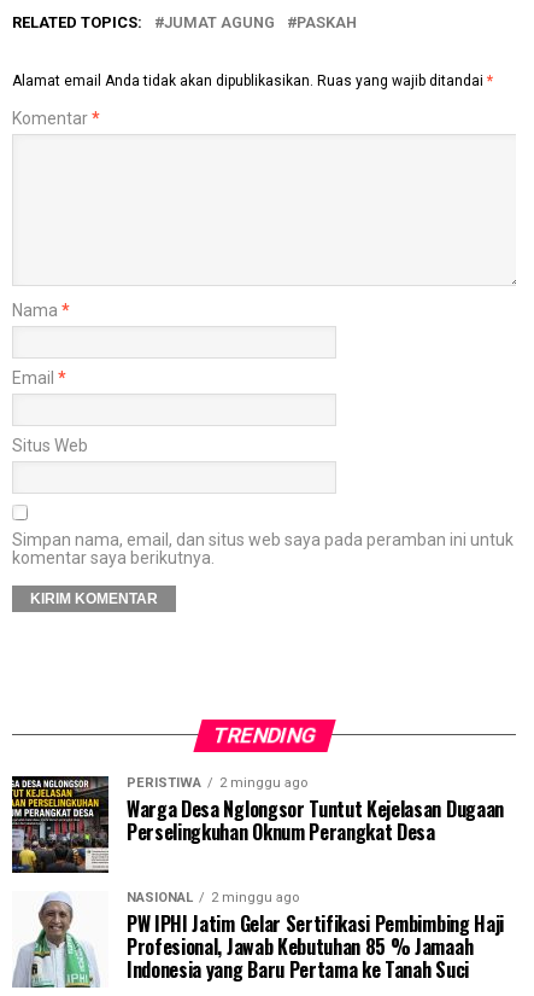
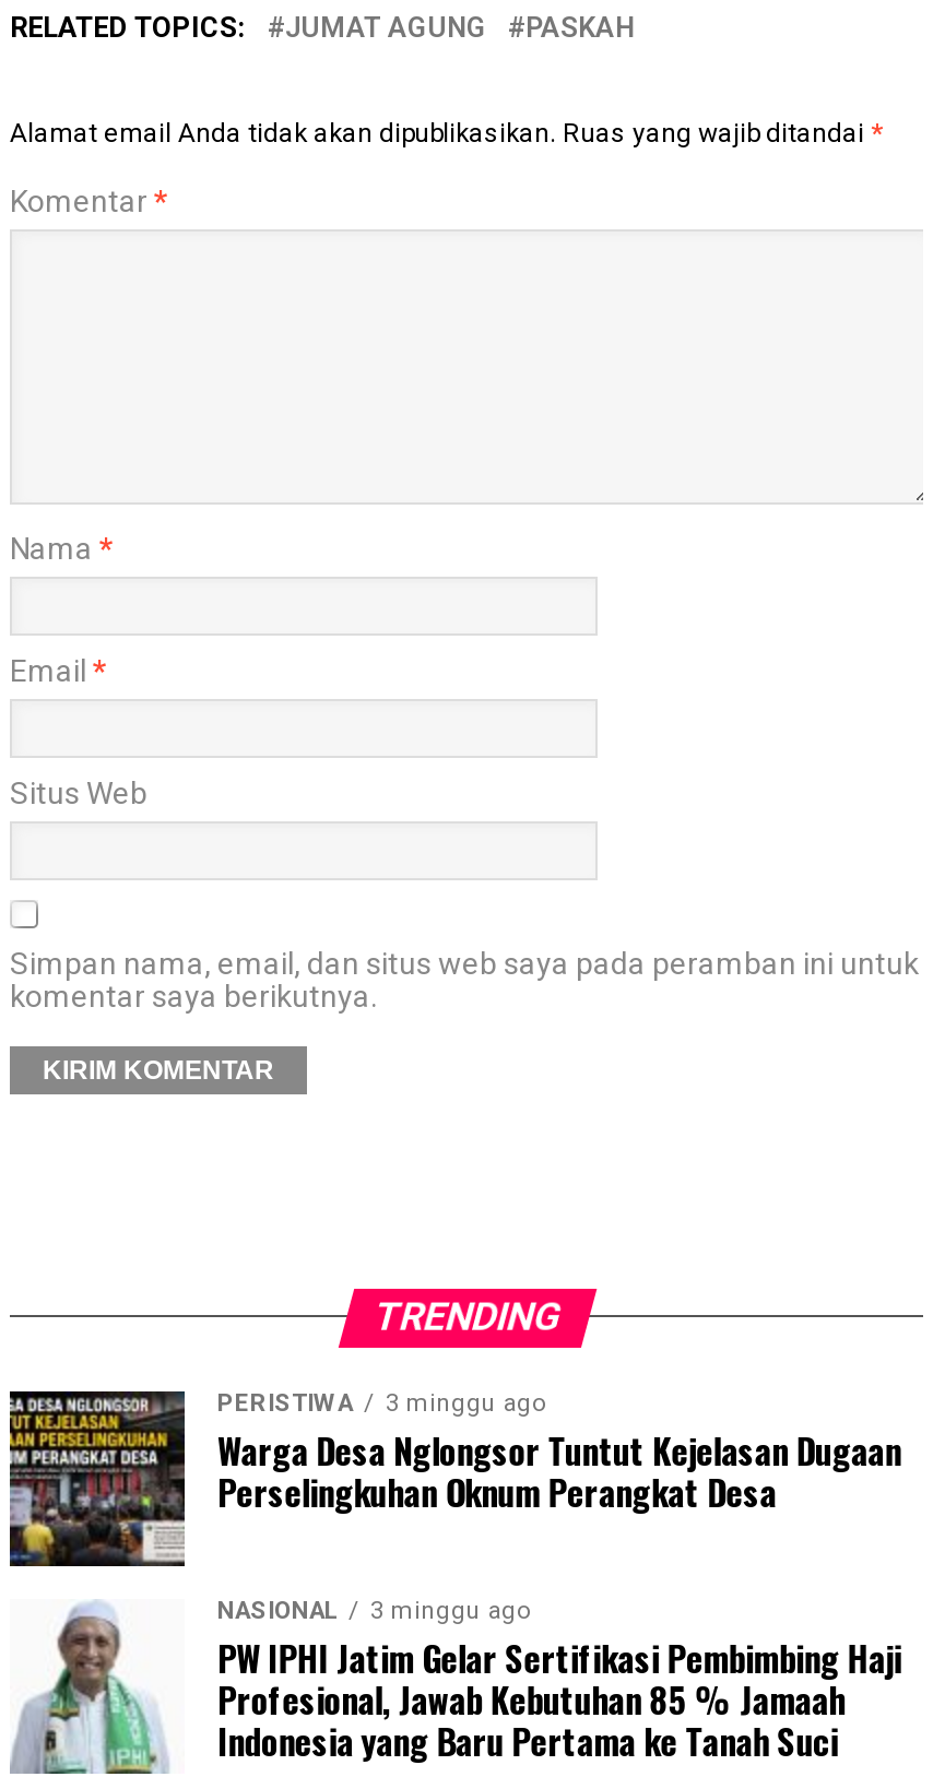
[127,775,307,791] PERISTIWA 2 minggu ago -> [217,1389,545,1417] PERISTIWA 3 minggu ago
[127,890,299,905] NASIONAL 2 minggu ago -> [217,1596,530,1625] NASIONAL 3 minggu ago

